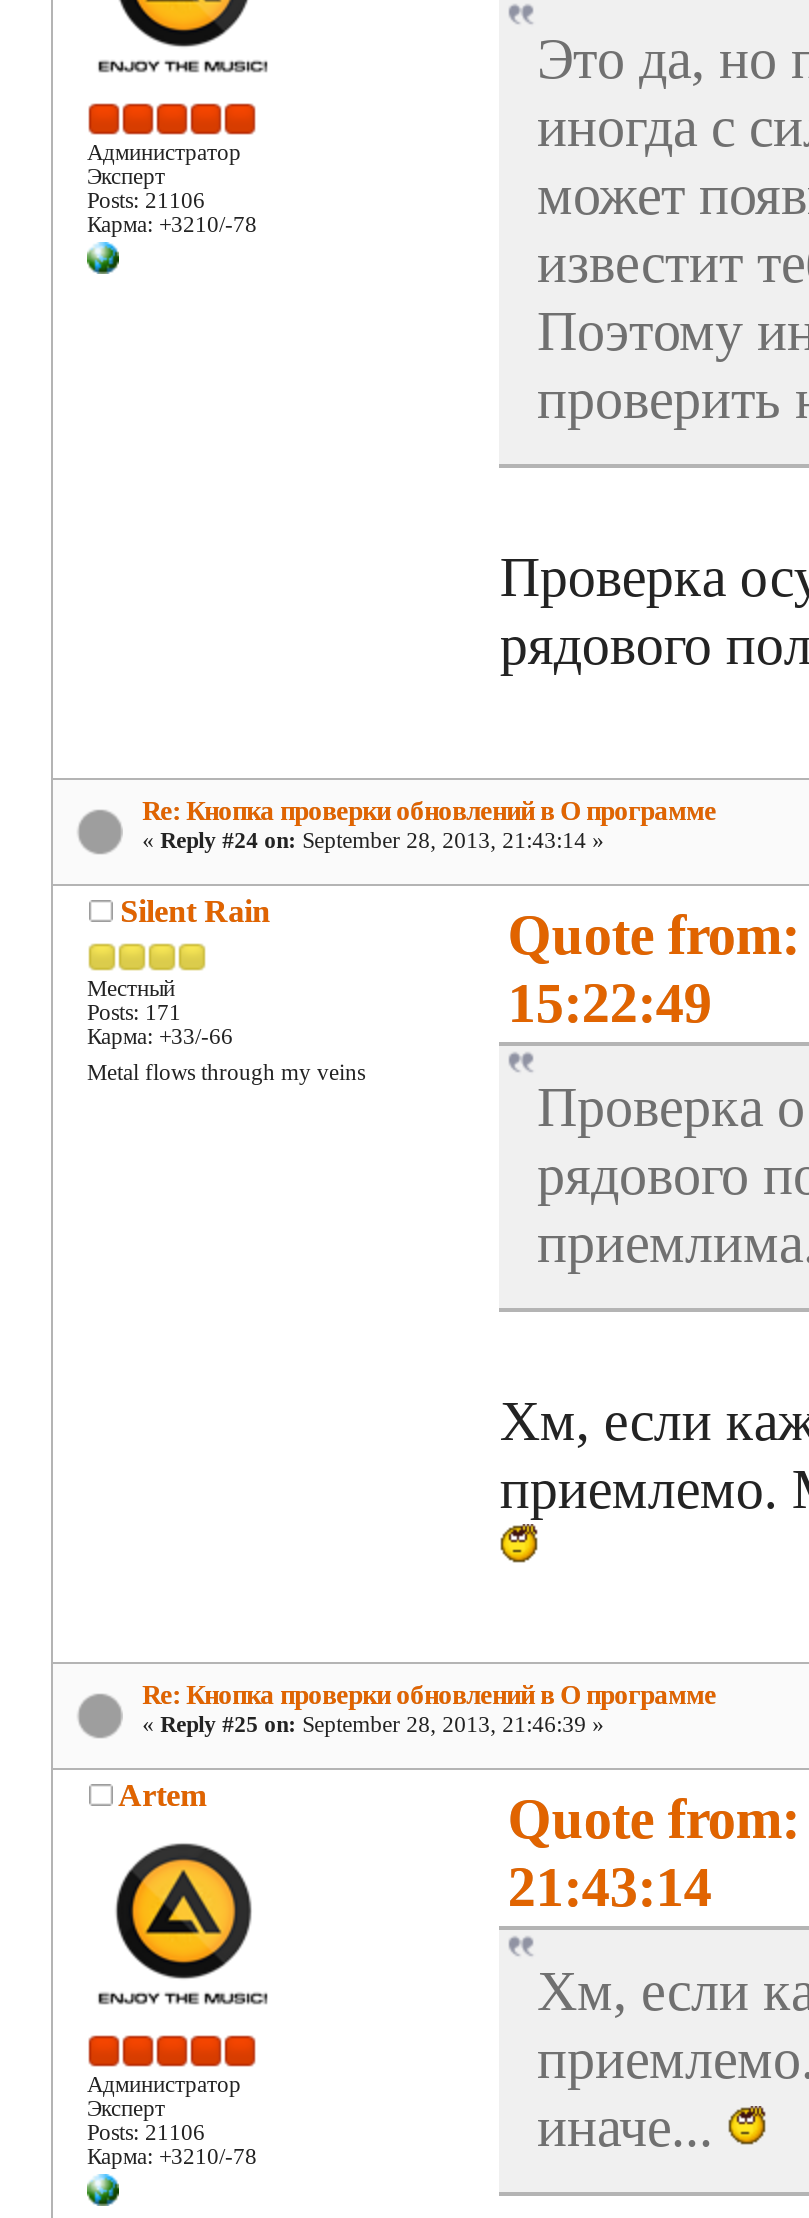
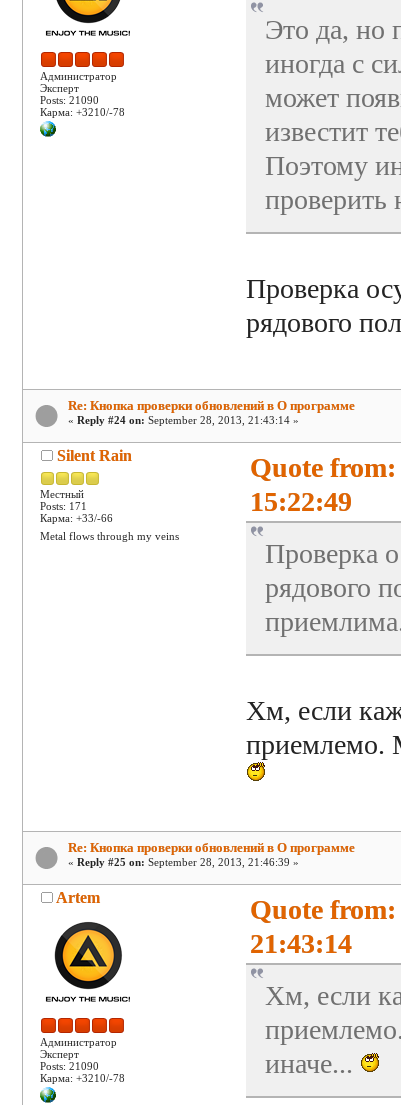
[87,187,205,211] Posts: 21106 -> [40,94,99,106] Posts: 21090
[87,2119,205,2143] Posts: 21106 -> [40,1060,99,1072] Posts: 21090

